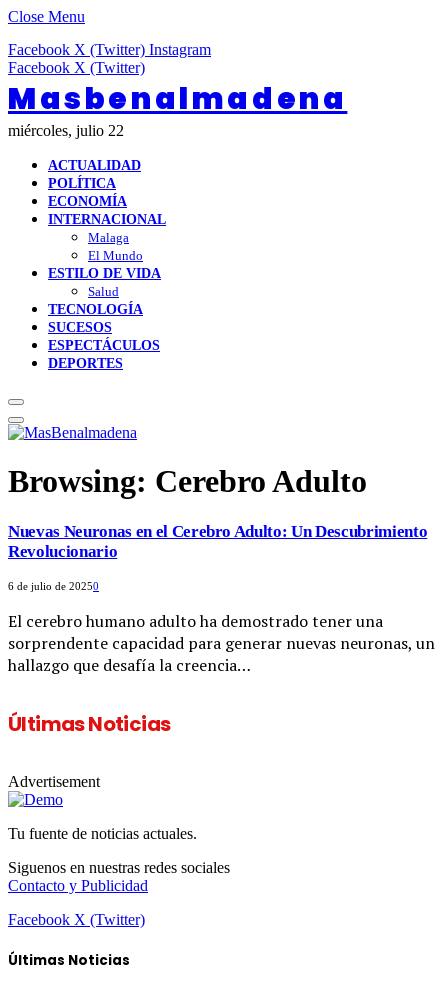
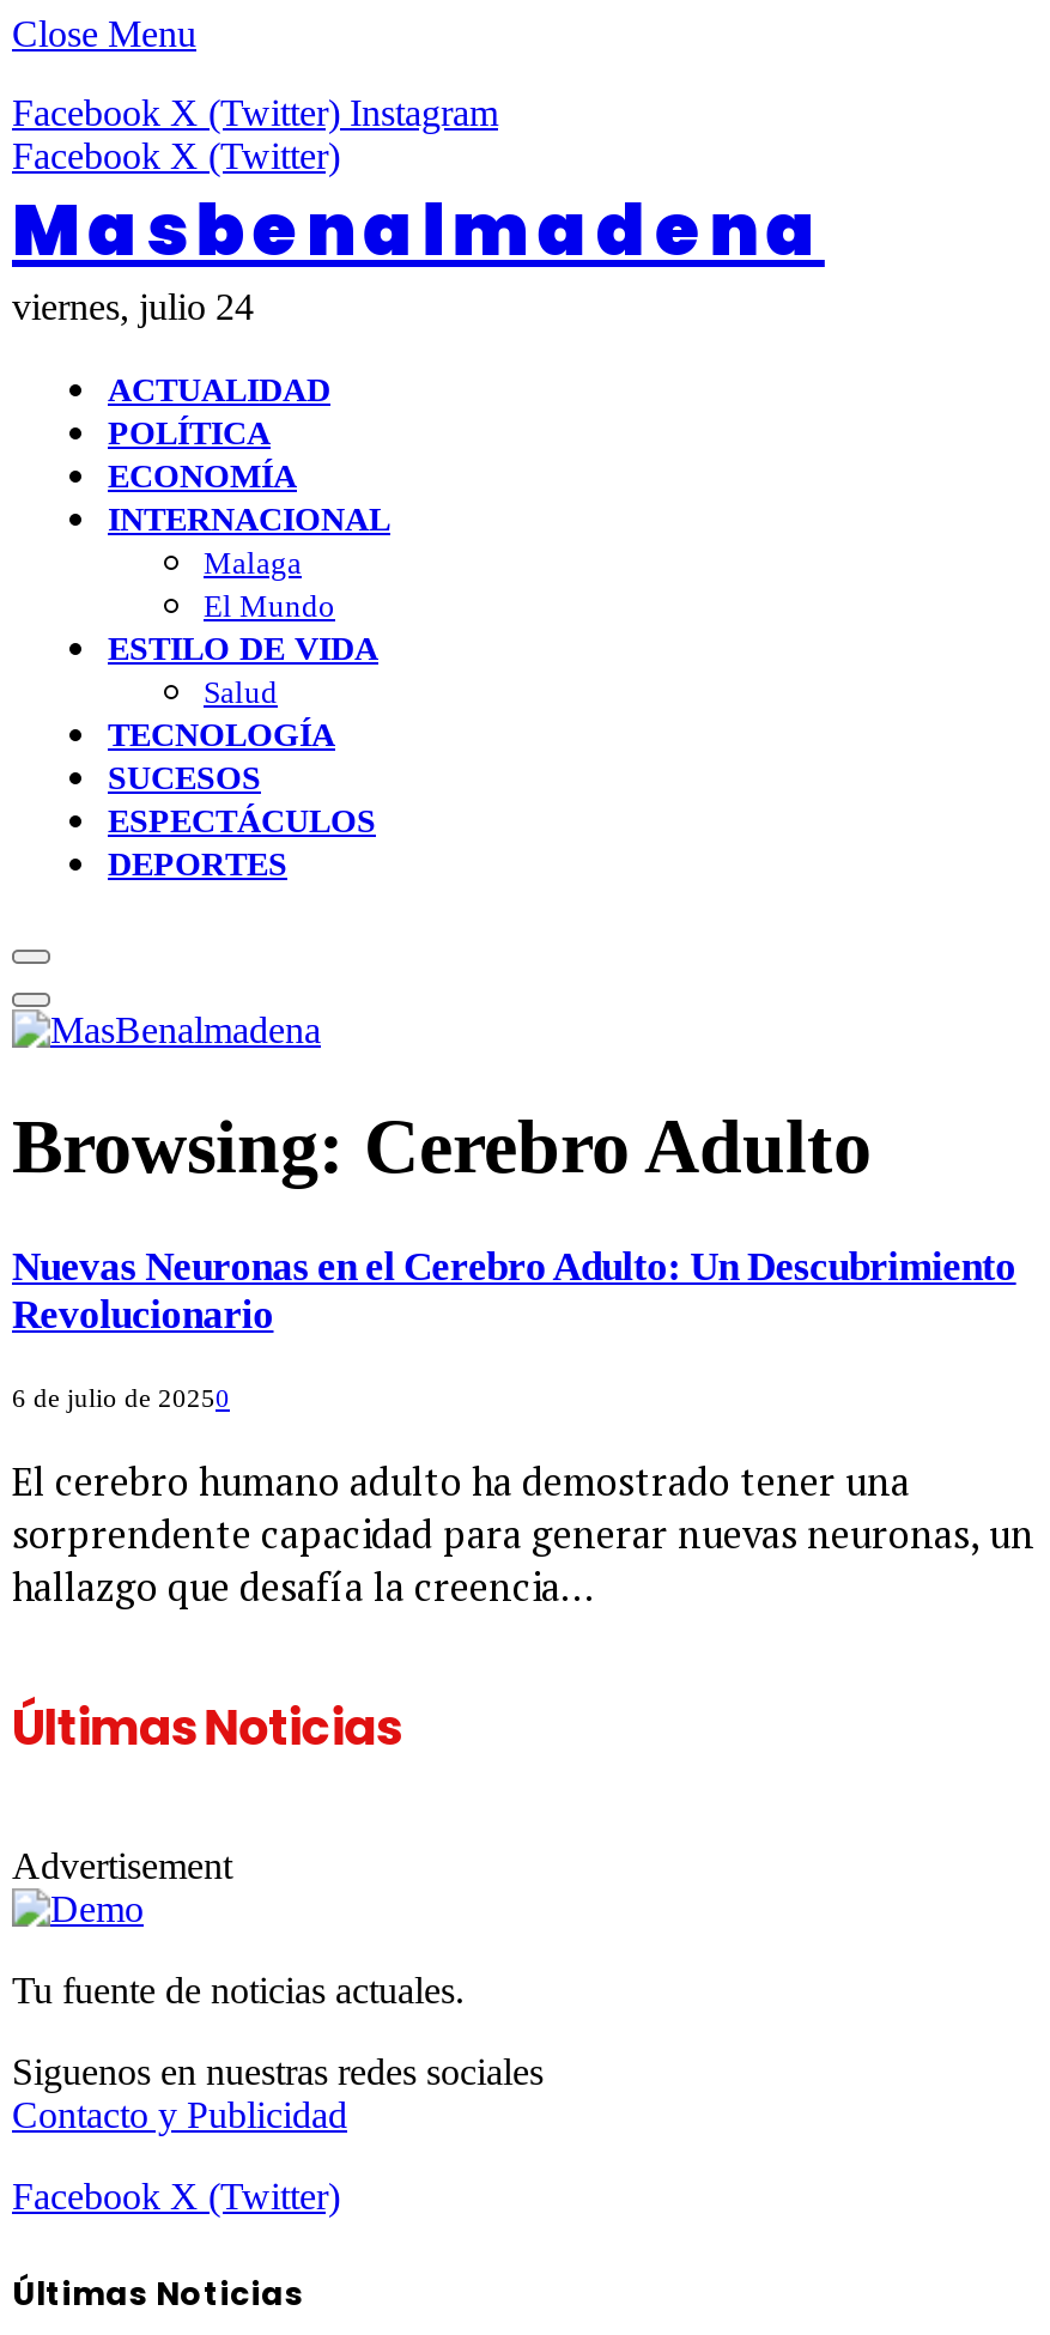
[8,122,124,139] miércoles, julio 22 -> [12,286,254,327] viernes, julio 24

